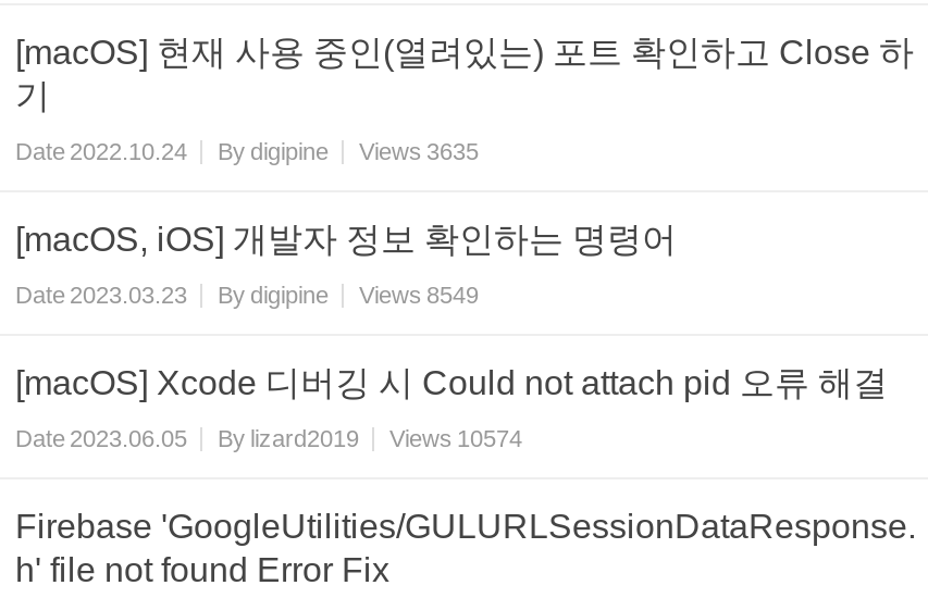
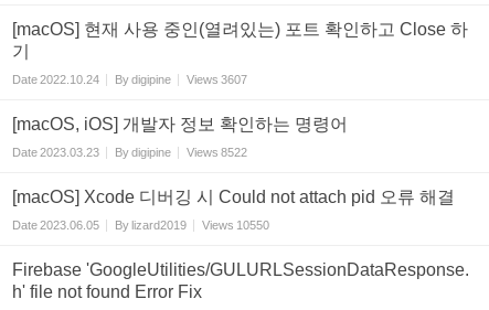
[15,138,479,164] Date 2022.10.24 By digipine Views 3635 -> [12,73,247,86] Date 2022.10.24 By digipine Views 3607
[15,282,479,308] Date 2023.03.23 By digipine Views 8549 -> [12,146,247,159] Date 2023.03.23 By digipine Views 8522
[15,425,522,451] Date 2023.06.05 By lizard2019 Views 10574 -> [12,218,269,232] Date 2023.06.05 By lizard2019 Views 10550

